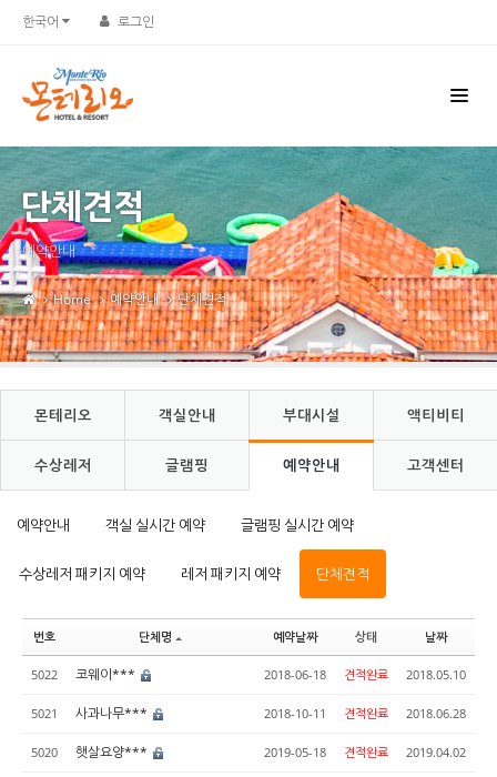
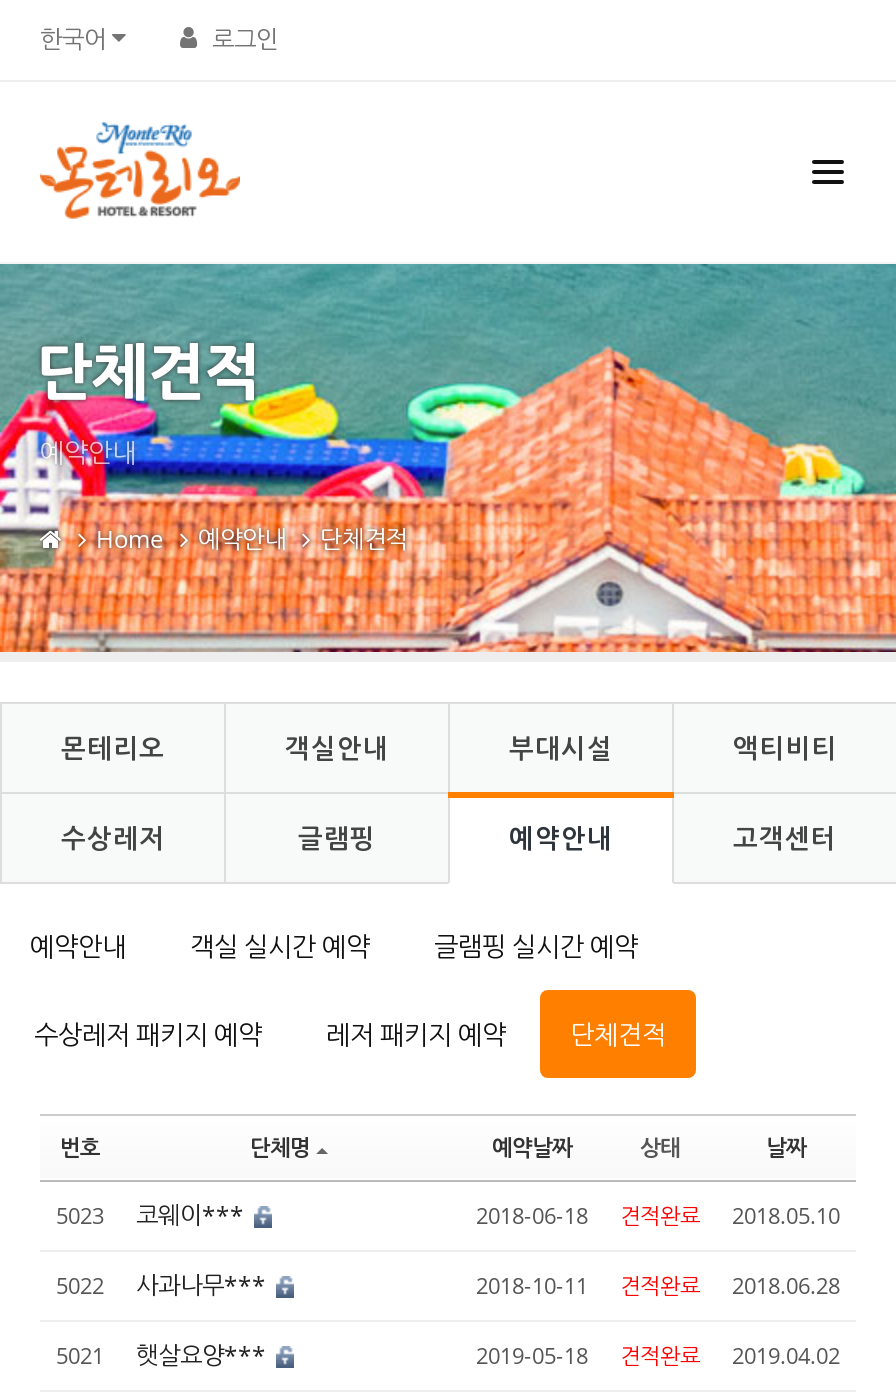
[31,665,139,684] 5022 코웨이*** -> [56,1198,250,1232] 5023 코웨이***
[31,704,151,723] 5021 사과나무*** -> [56,1268,272,1302] 5022 사과나무***
[31,743,151,761] 5020 햇살요양*** -> [56,1338,272,1372] 5021 햇살요양***

